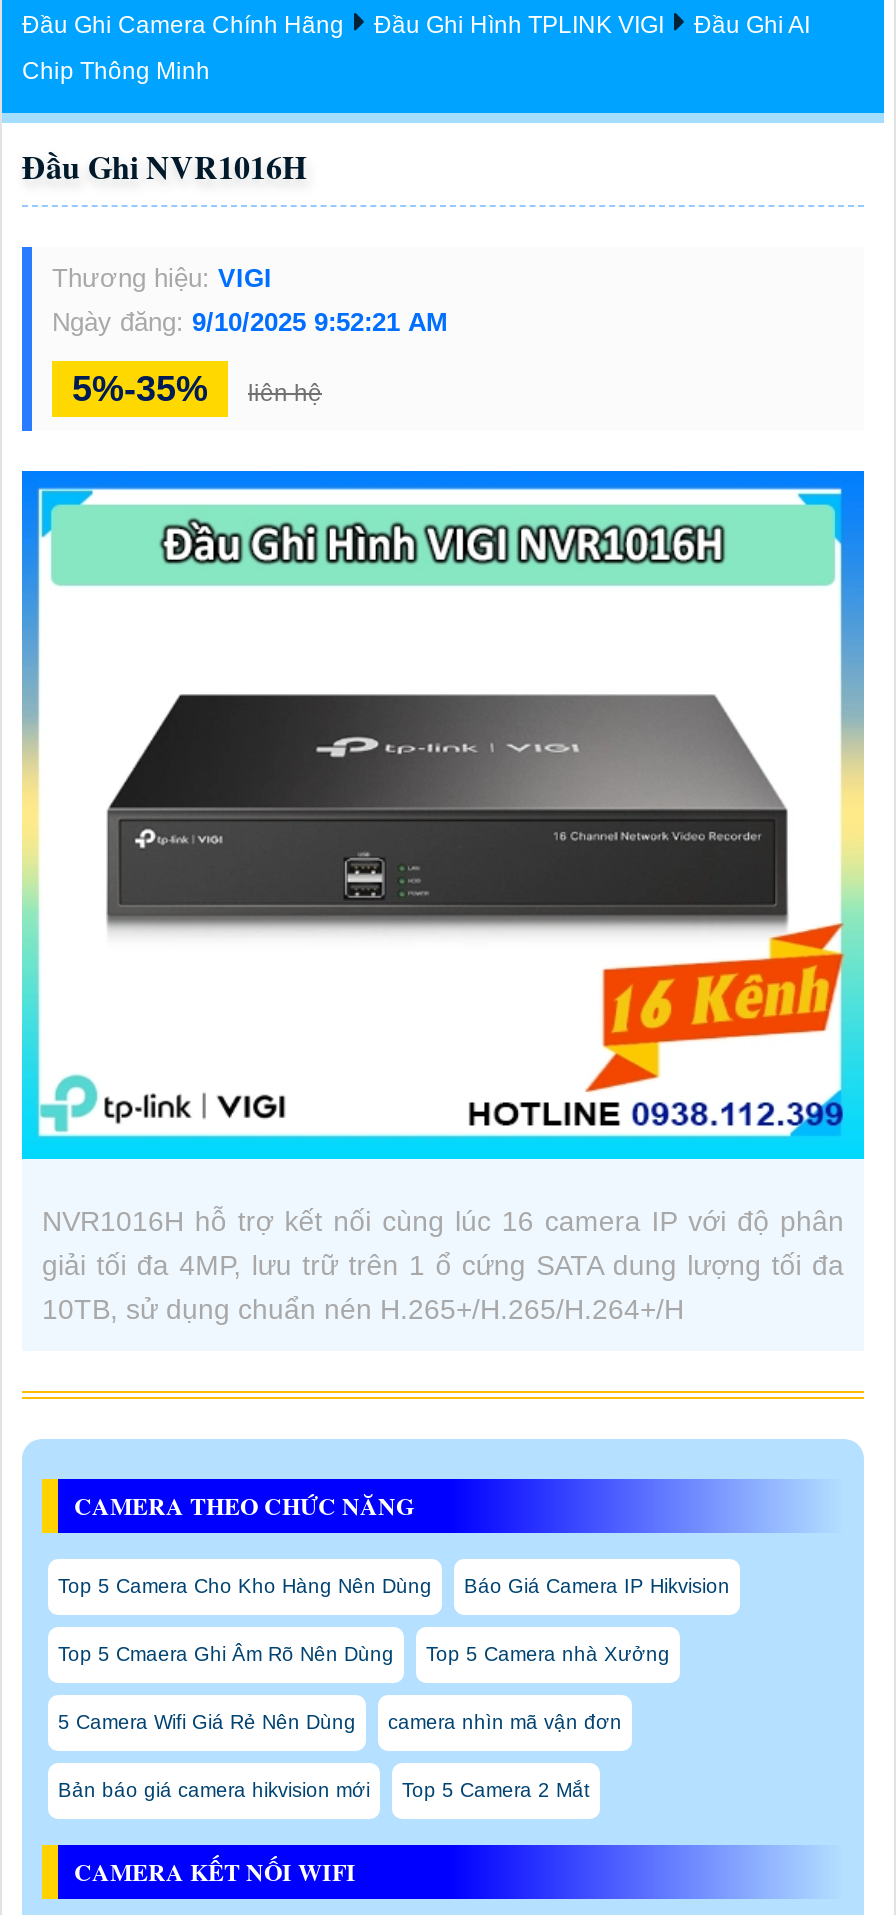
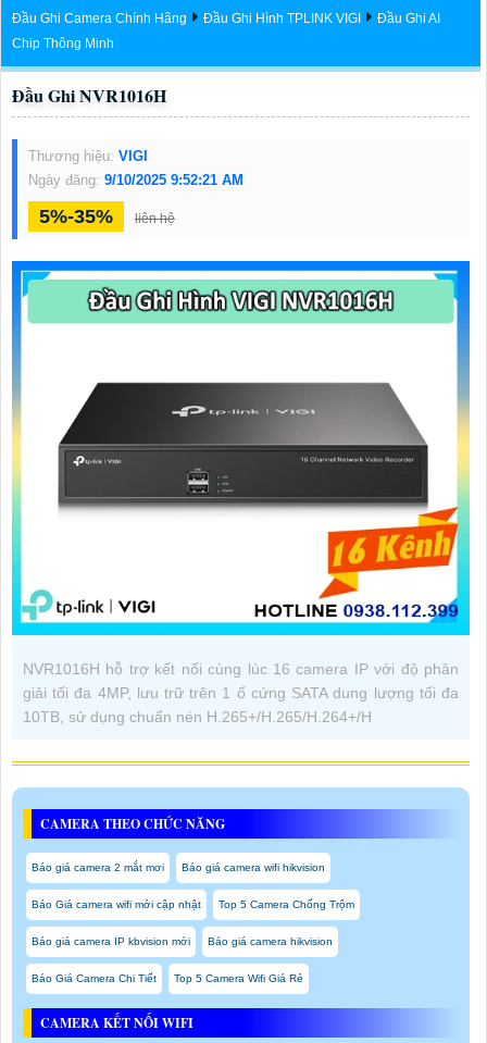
[58,1576,730,1598] Top 5 Camera Cho Kho Hàng Nên Dùng | Báo Giá Camera IP Hikvision -> [32,862,325,874] Báo giá camera 2 mắt mơi | Báo giá camera wifi hikvision
[58,1644,670,1666] Top 5 Cmaera Ghi Âm Rõ Nên Dùng | Top 5 Camera nhà Xưởng -> [32,899,354,911] Báo Giá camera wifi mới cập nhật | Top 5 Camera Chống Trộm
[58,1712,622,1734] 5 Camera Wifi Giá Rẻ Nên Dùng | camera nhìn mã vận đơn -> [32,936,333,948] Báo giá camera IP kbvision mới | Báo giá camera hikvision
[58,1780,590,1802] Bản báo giá camera hikvision mới | Top 5 Camera 2 Mắt -> [32,973,303,985] Báo Giá Camera Chi Tiết | Top 5 Camera Wifi Giá Rẻ

